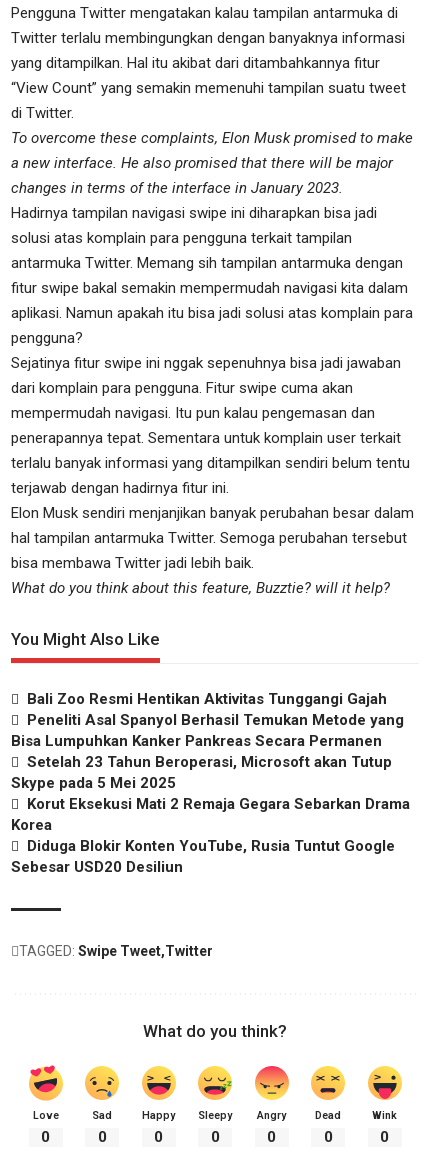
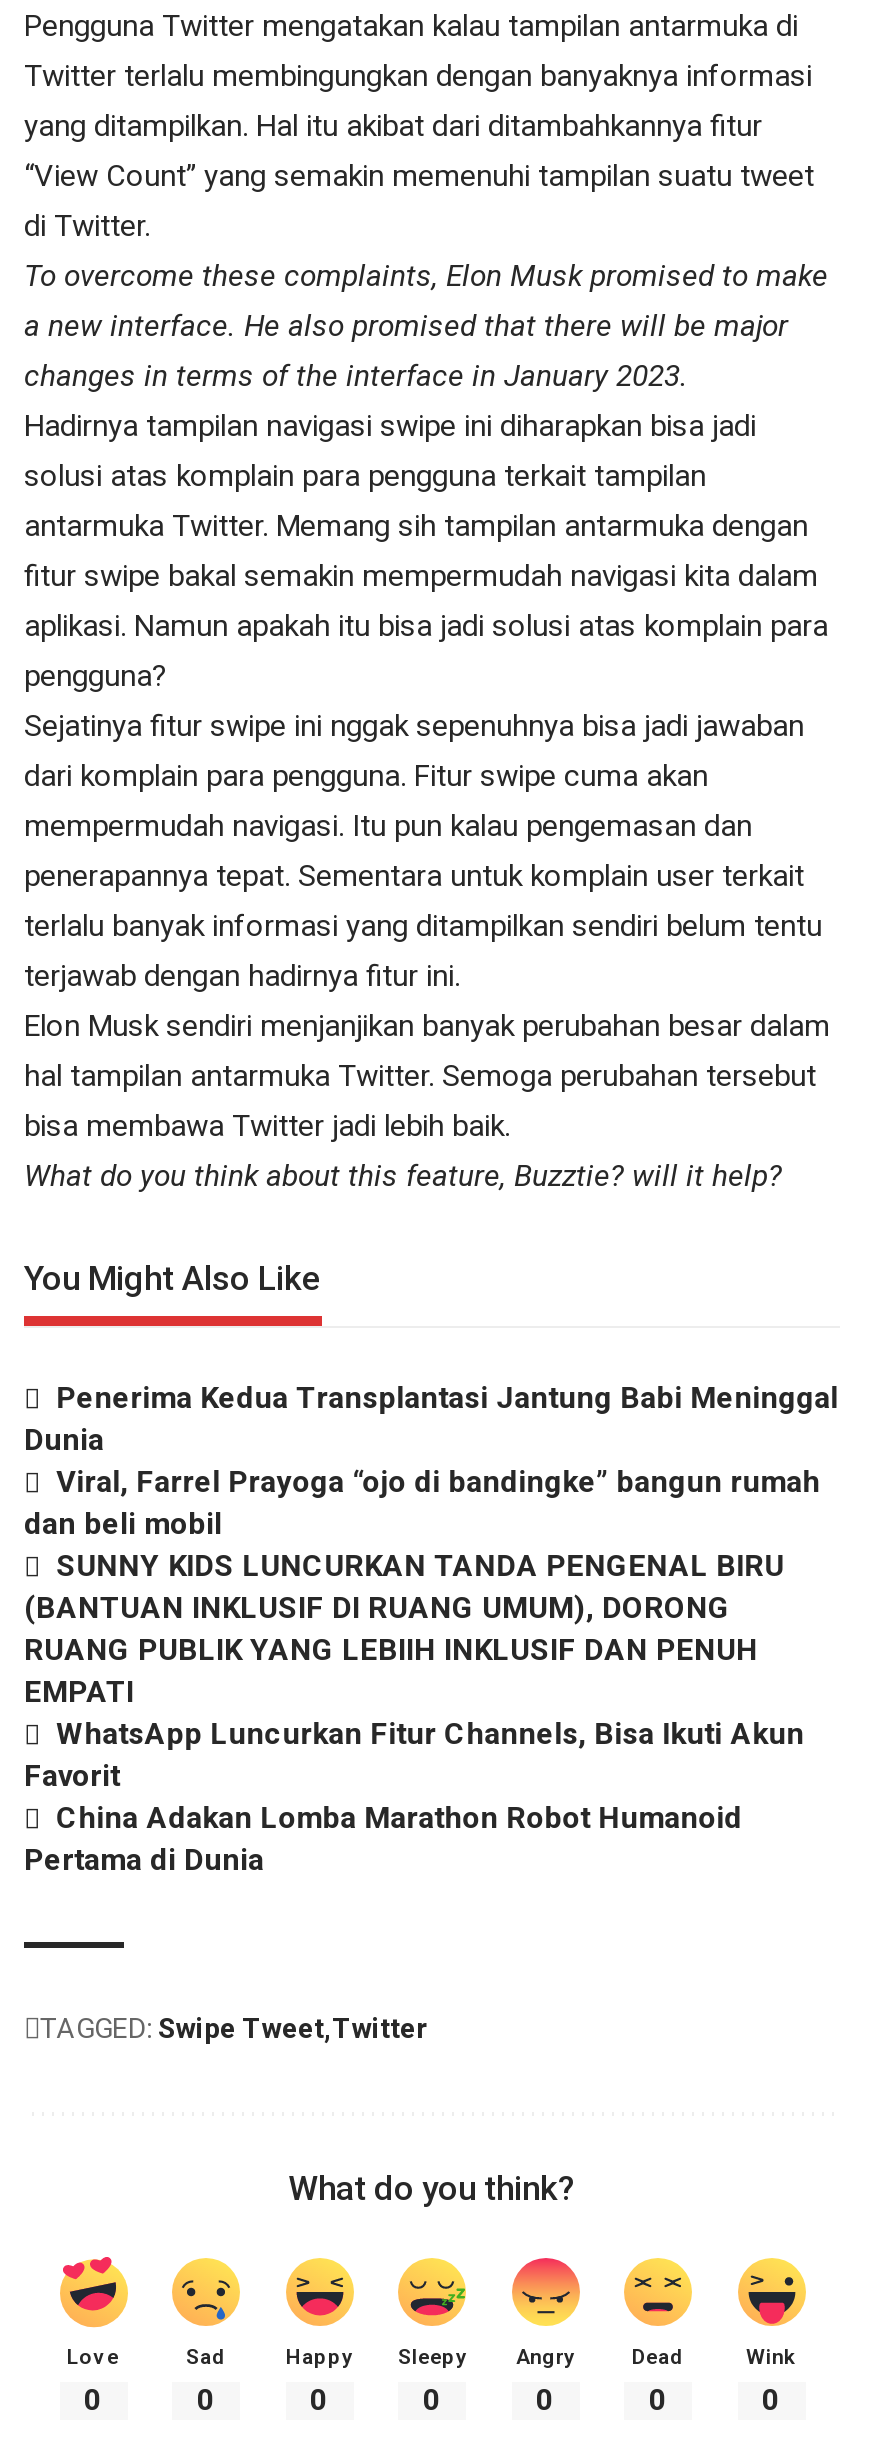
[11,690,410,876] Bali Zoo Resmi Hentikan Aktivitas Tunggangi Gajah | Peneliti Asal Spanyol Berhasil Temukan Metode yang | Bisa Lumpuhkan Kanker Pankreas Secara Permanen | Setelah 23 Tahun Beroperasi, Microsoft akan Tutup | Skype pada 5 Mei 2025 | Korut Eksekusi Mati 2 Remaja Gegara Sebarkan Drama | Korea | Diduga Blokir Konten YouTube, Rusia Tuntut Google | Sebesar USD20 Desiliun -> [24,1380,838,1878] Penerima Kedua Transplantasi Jantung Babi Meninggal | Dunia | Viral, Farrel Prayoga “ojo di bandingke” bangun rumah | dan beli mobil | SUNNY KIDS LUNCURKAN TANDA PENGENAL BIRU | (BANTUAN INKLUSIF DI RUANG UMUM), DORONG | RUANG PUBLIK YANG LEBIIH INKLUSIF DAN PENUH | EMPATI | WhatsApp Luncurkan Fitur Channels, Bisa Ikuti Akun | Favorit | China Adakan Lomba Marathon Robot Humanoid | Pertama di Dunia

